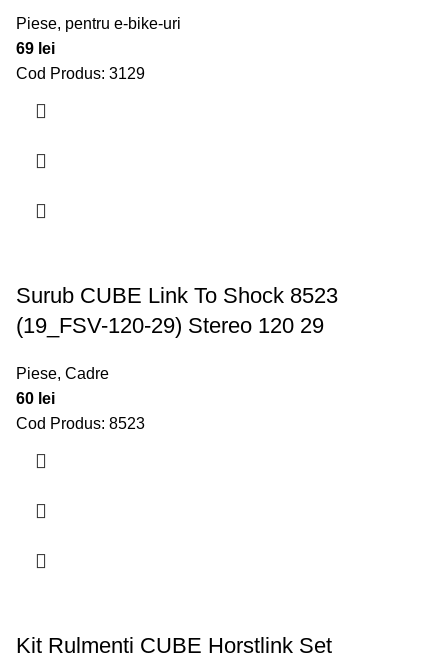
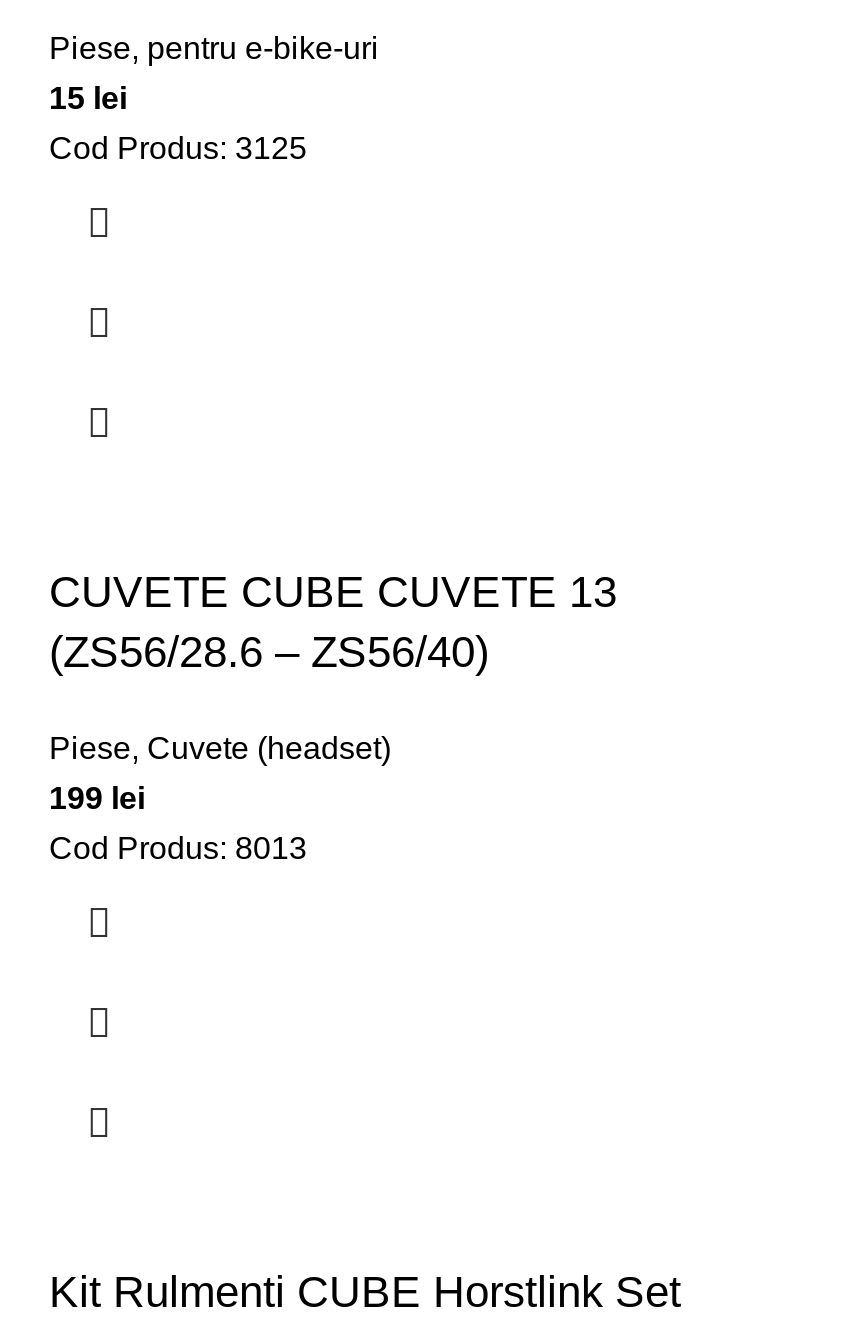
[16,40,55,57] 69 lei -> [49,80,127,114] 15 lei
[16,65,145,82] Cod Produs: 3129 -> [49,130,307,164] Cod Produs: 3125
[16,283,338,338] Surub CUBE Link To Shock 8523 | (19_FSV-120-29) Stereo 120 29 -> [49,566,617,676] CUVETE CUBE CUVETE 13 | (ZS56/28.6 – ZS56/40)
[16,365,109,382] Piese, Cadre -> [49,730,391,764] Piese, Cuvete (headset)
[16,390,55,407] 60 lei -> [49,780,145,814] 199 lei
[16,415,145,432] Cod Produs: 8523 -> [49,830,307,864] Cod Produs: 8013

